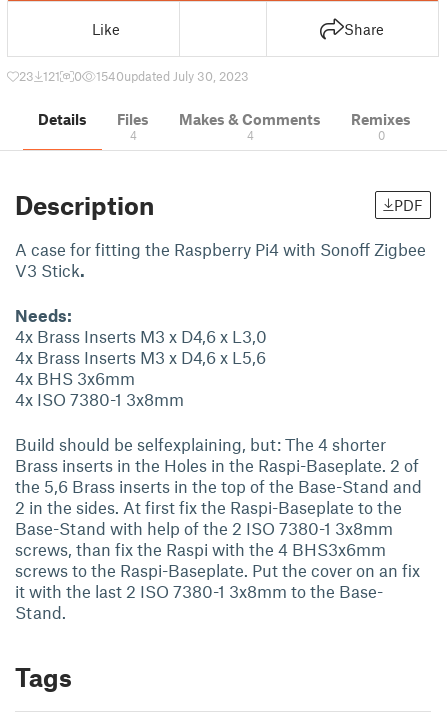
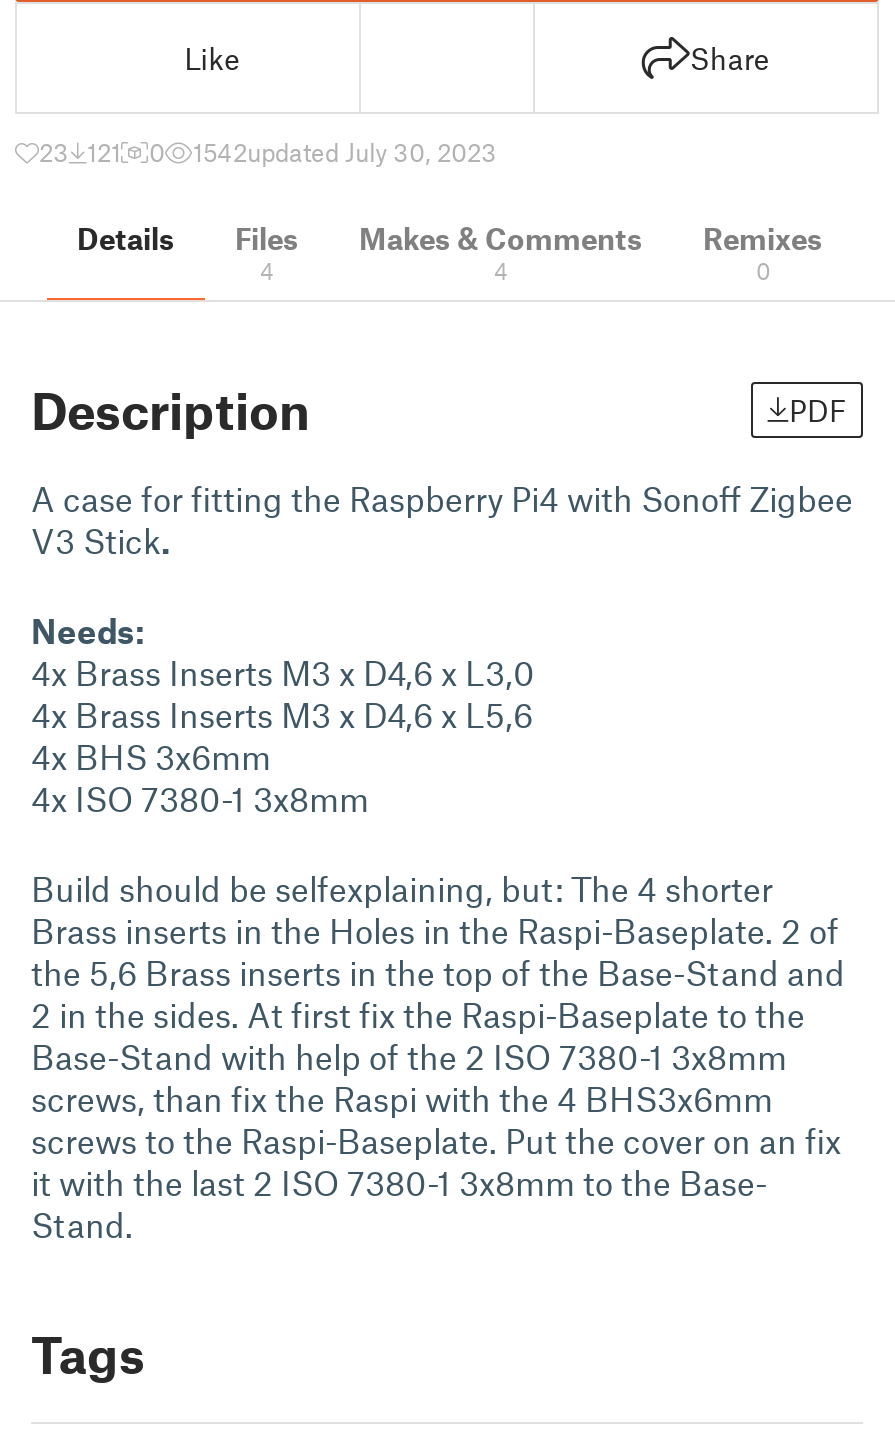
[96,68,249,84] 1540updated July 30, 2023 -> [193,136,497,168] 1542updated July 30, 2023

